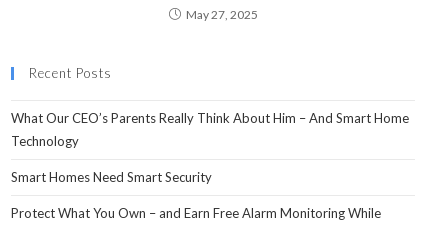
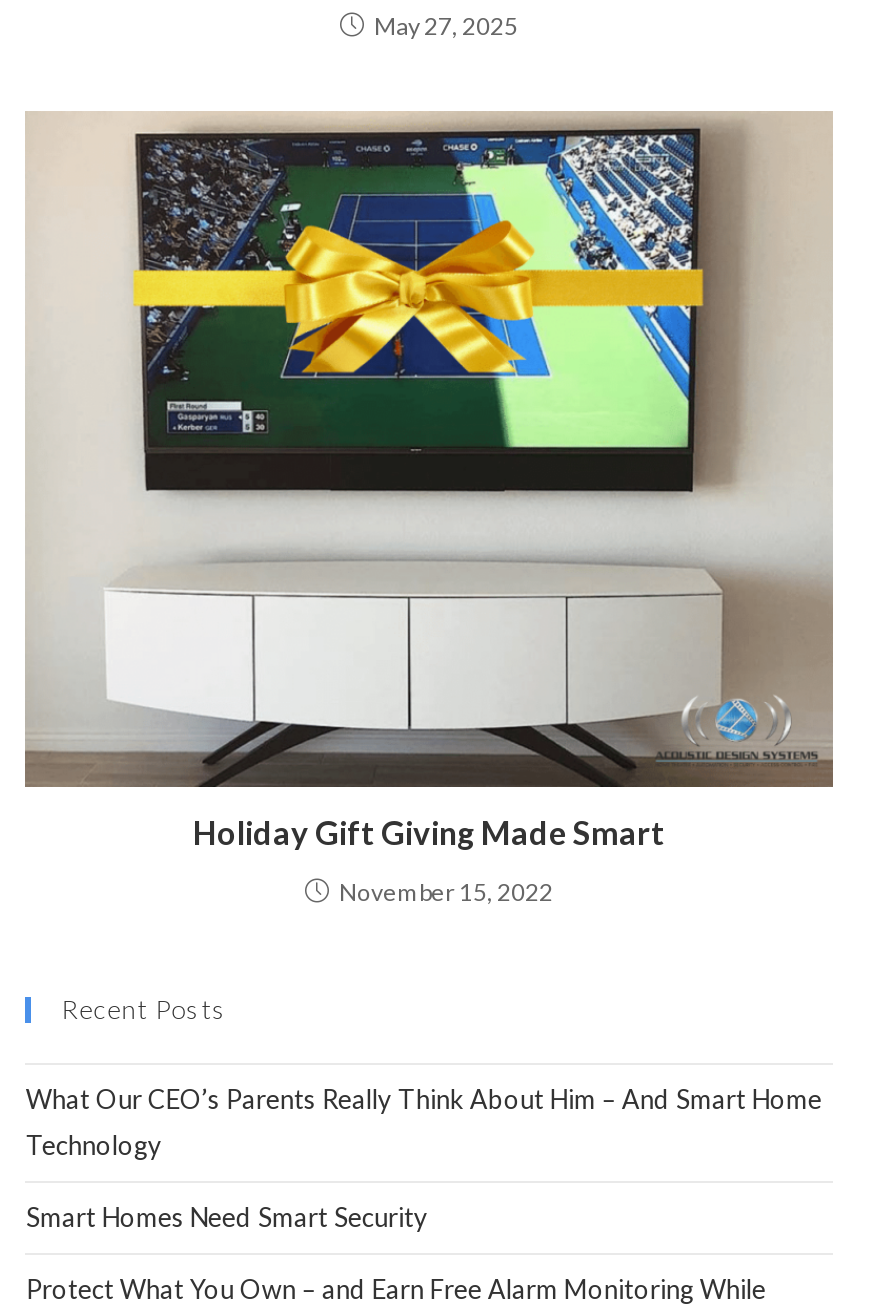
none -> [23,111,835,906] [image] | Holiday Gift Giving Made Smart | November 15, 2022

